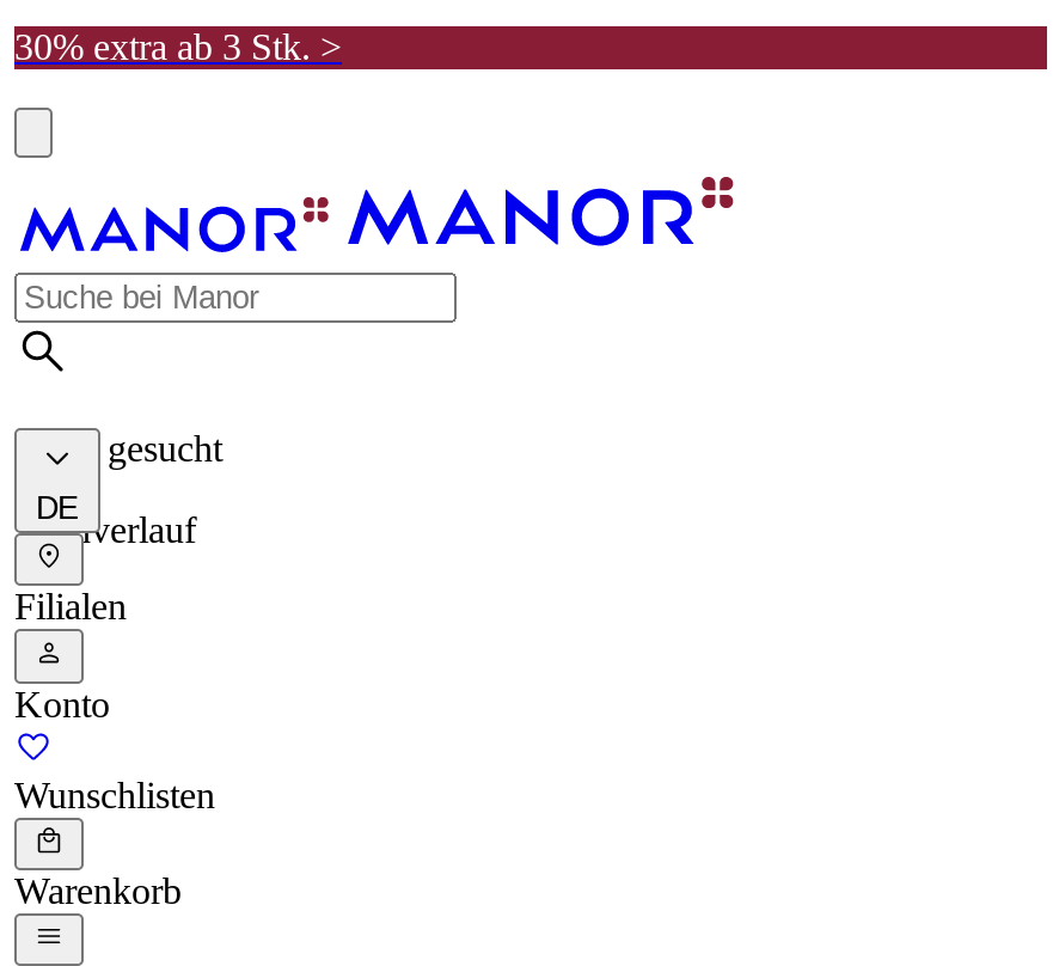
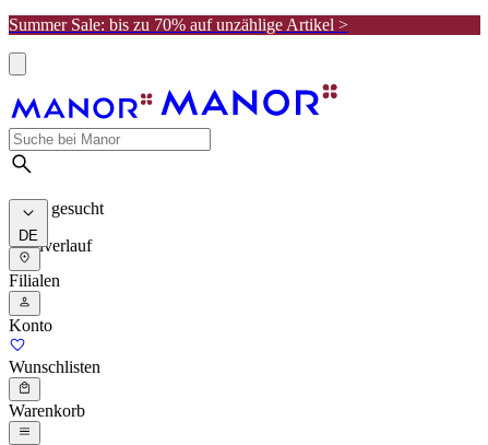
[14,26,342,67] 30% extra ab 3 Stk. > -> [9,15,348,34] Summer Sale: bis zu 70% auf unzählige Artikel >

